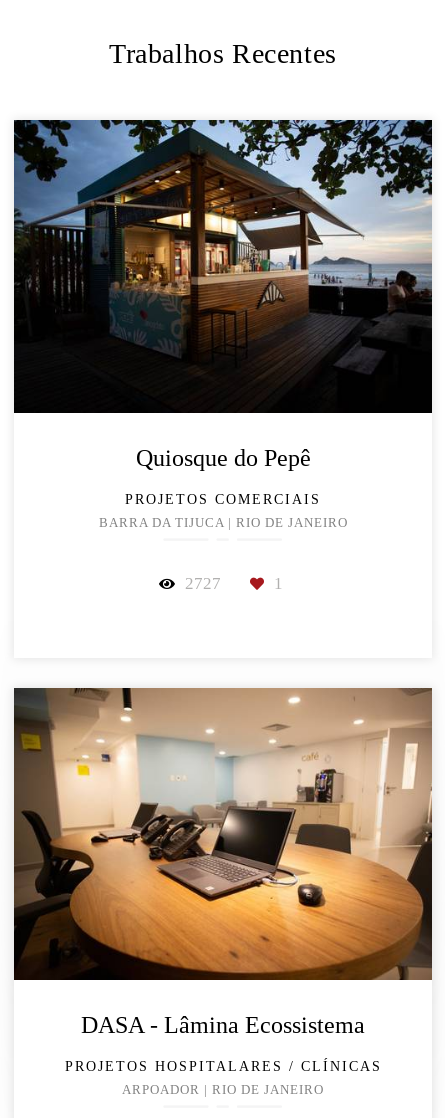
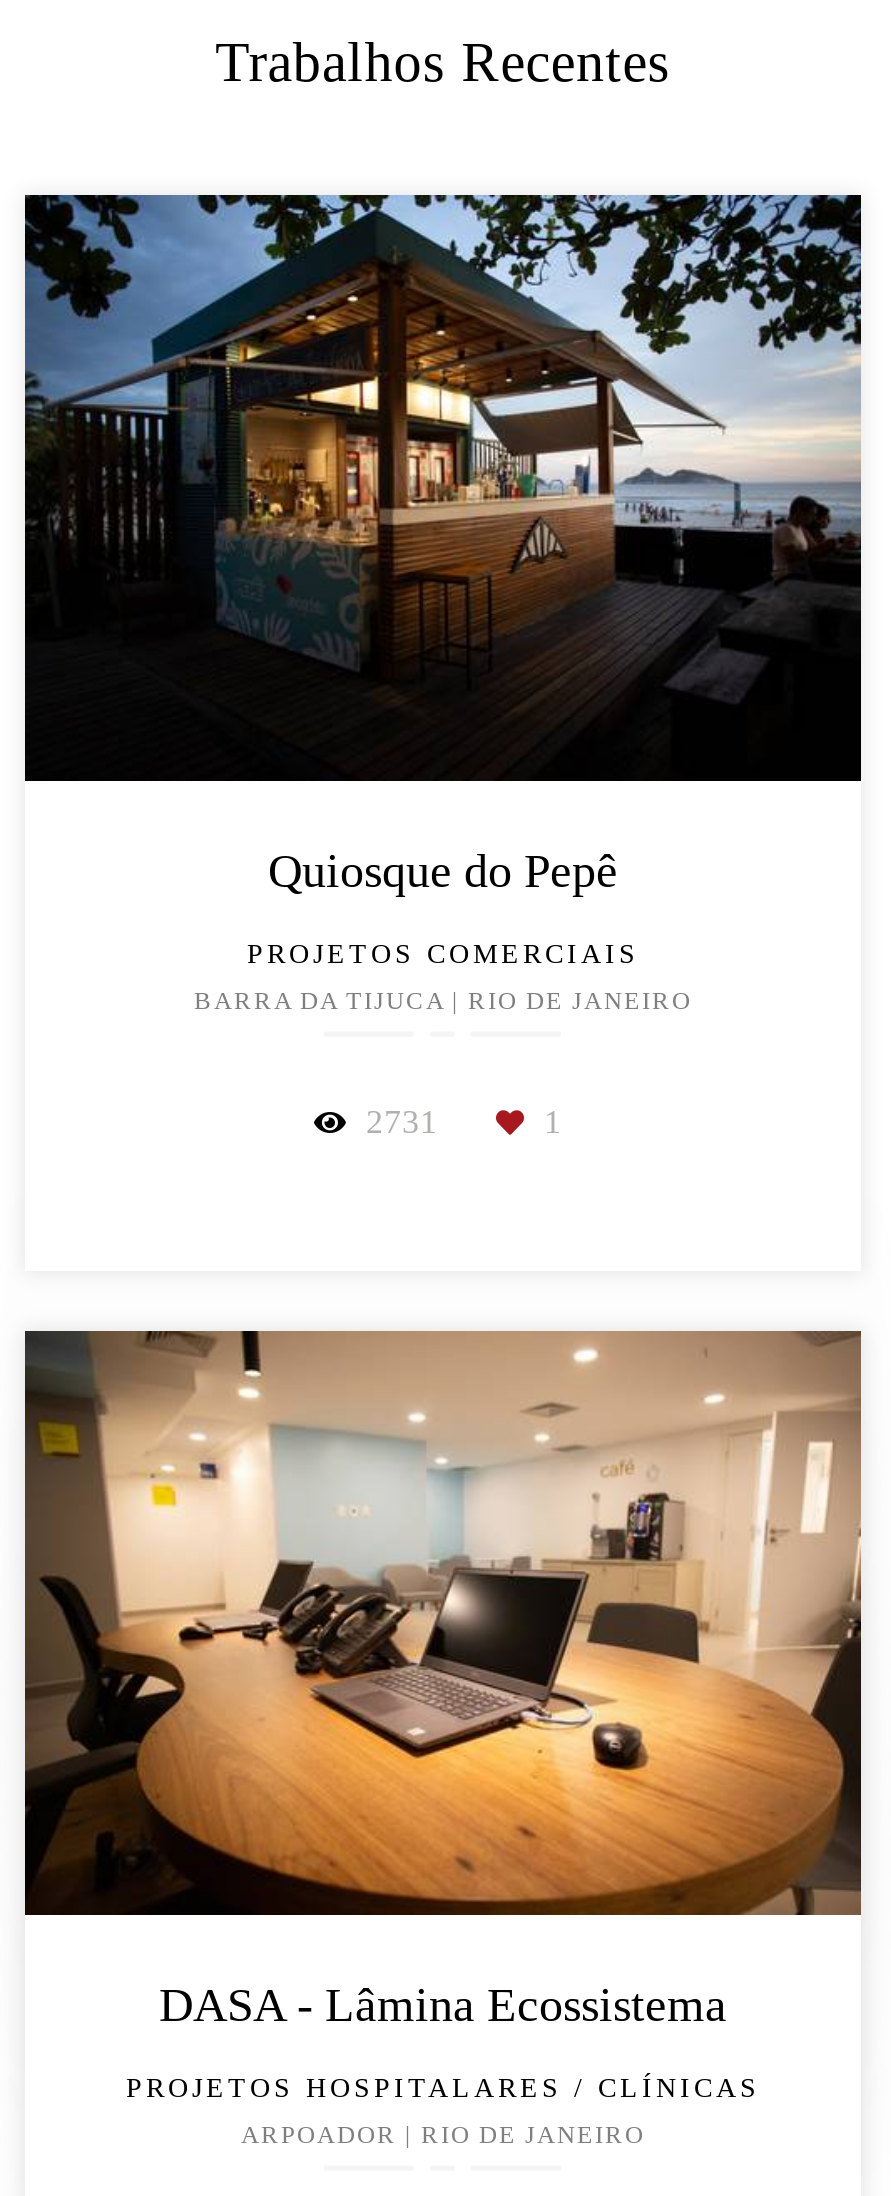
[184,574,220,593] 2727 -> [366,1102,438,1140] 2731

